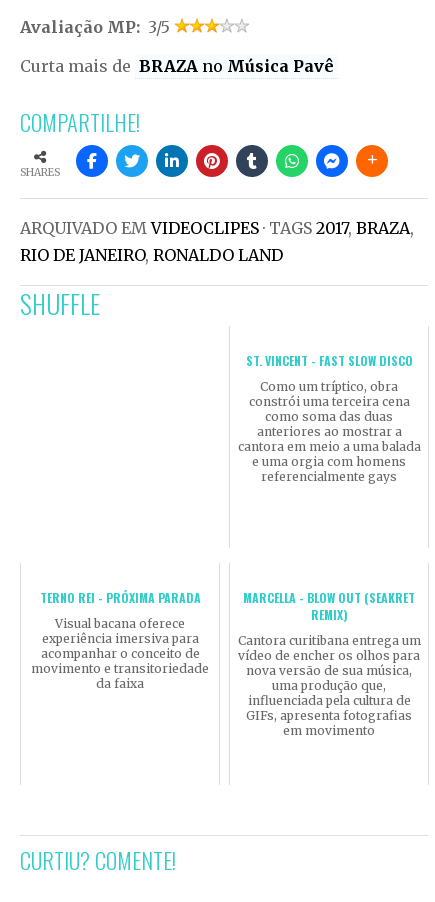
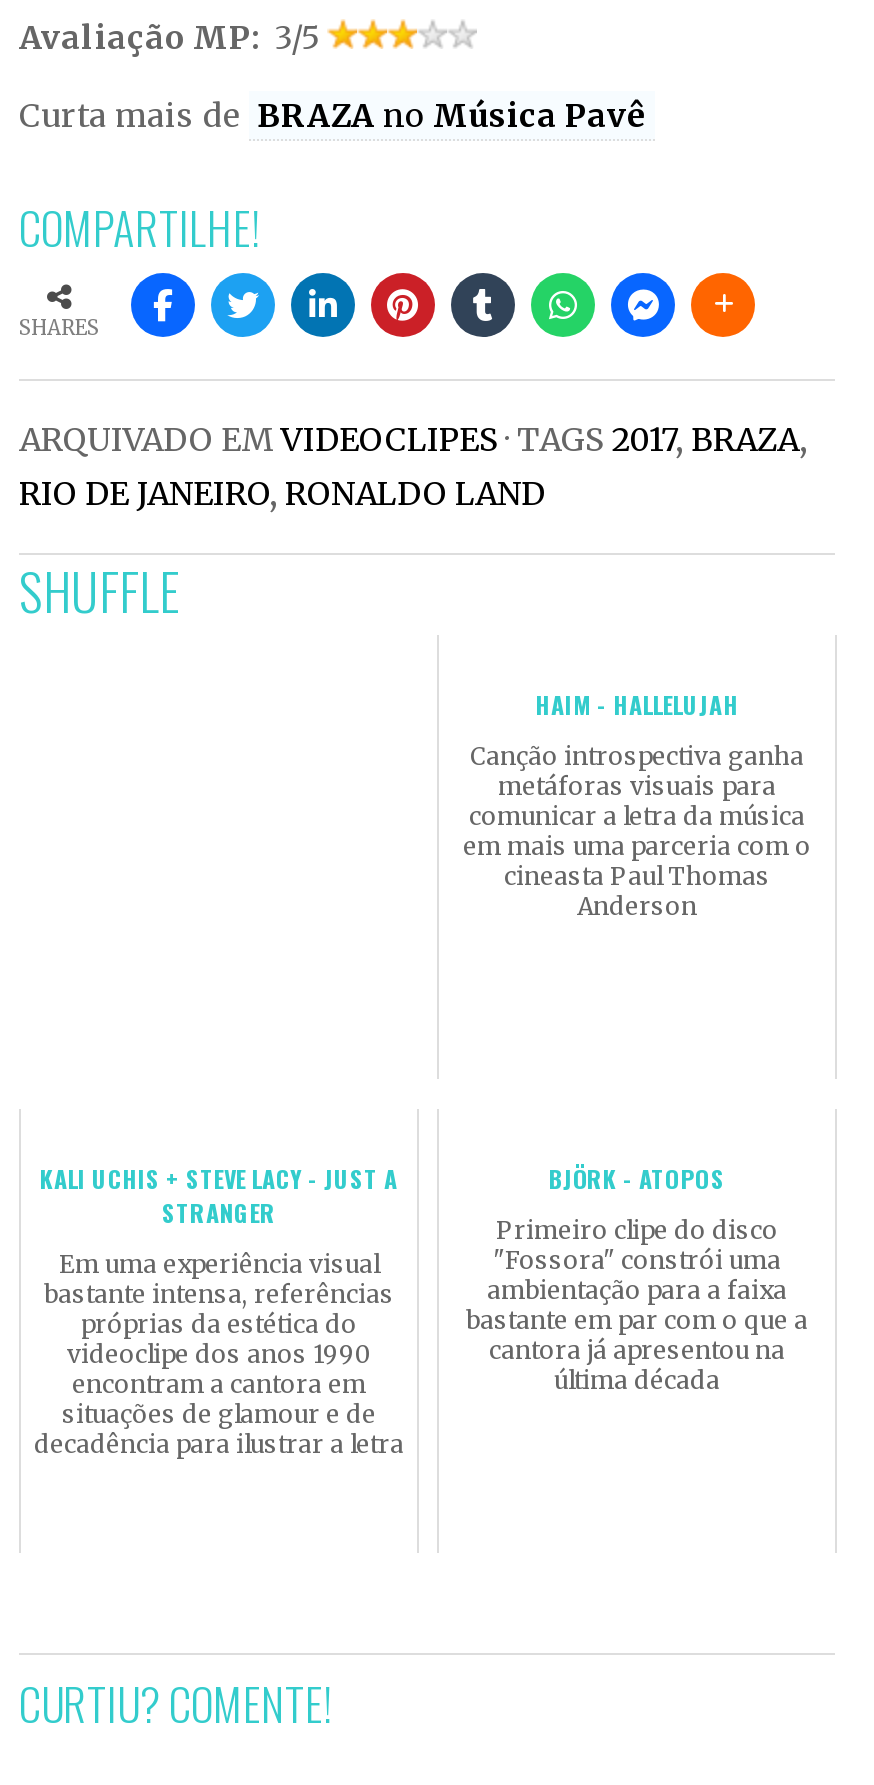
[245,352,412,369] ST. VINCENT - FAST SLOW DISCO -> [535,687,739,721] HAIM - HALLELUJAH
[237,379,420,484] Como um tríptico, obra | constrói uma terceira cena | como soma das duas | anteriores ao mostrar a | cantora em meio a uma balada | e uma orgia com homens | referencialmente gays -> [463,741,811,921] Canção introspectiva ganha | metáforas visuais para | comunicar a letra da música | em mais uma parceria com o | cineasta Paul Thomas | Anderson
[39,589,200,606] TERNO REI - PRÓXIMA PARADA -> [40,1161,398,1229] KALI UCHIS + STEVE LACY - JUST A | STRANGER
[243,589,415,623] MARCELLA - BLOW OUT (SEAKRET | REMIX) -> [549,1161,725,1195] BJÖRK - ATOPOS
[31,616,209,691] Visual bacana oferece | experiência imersiva para | acompanhar o conceito de | movimento e transitoriedade | da faixa -> [34,1249,404,1459] Em uma experiência visual | bastante intensa, referências | próprias da estética do | videoclipe dos anos 1990 | encontram a cantora em | situações de glamour e de | decadência para ilustrar a letra
[237,633,420,738] Cantora curitibana entrega um | vídeo de encher os olhos para | nova versão de sua música, | uma produção que, | influenciada pela cultura de | GIFs, apresenta fotografias | em movimento -> [466,1215,808,1395] Primeiro clipe do disco | "Fossora" constrói uma | ambientação para a faixa | bastante em par com o que a | cantora já apresentou na | última década

